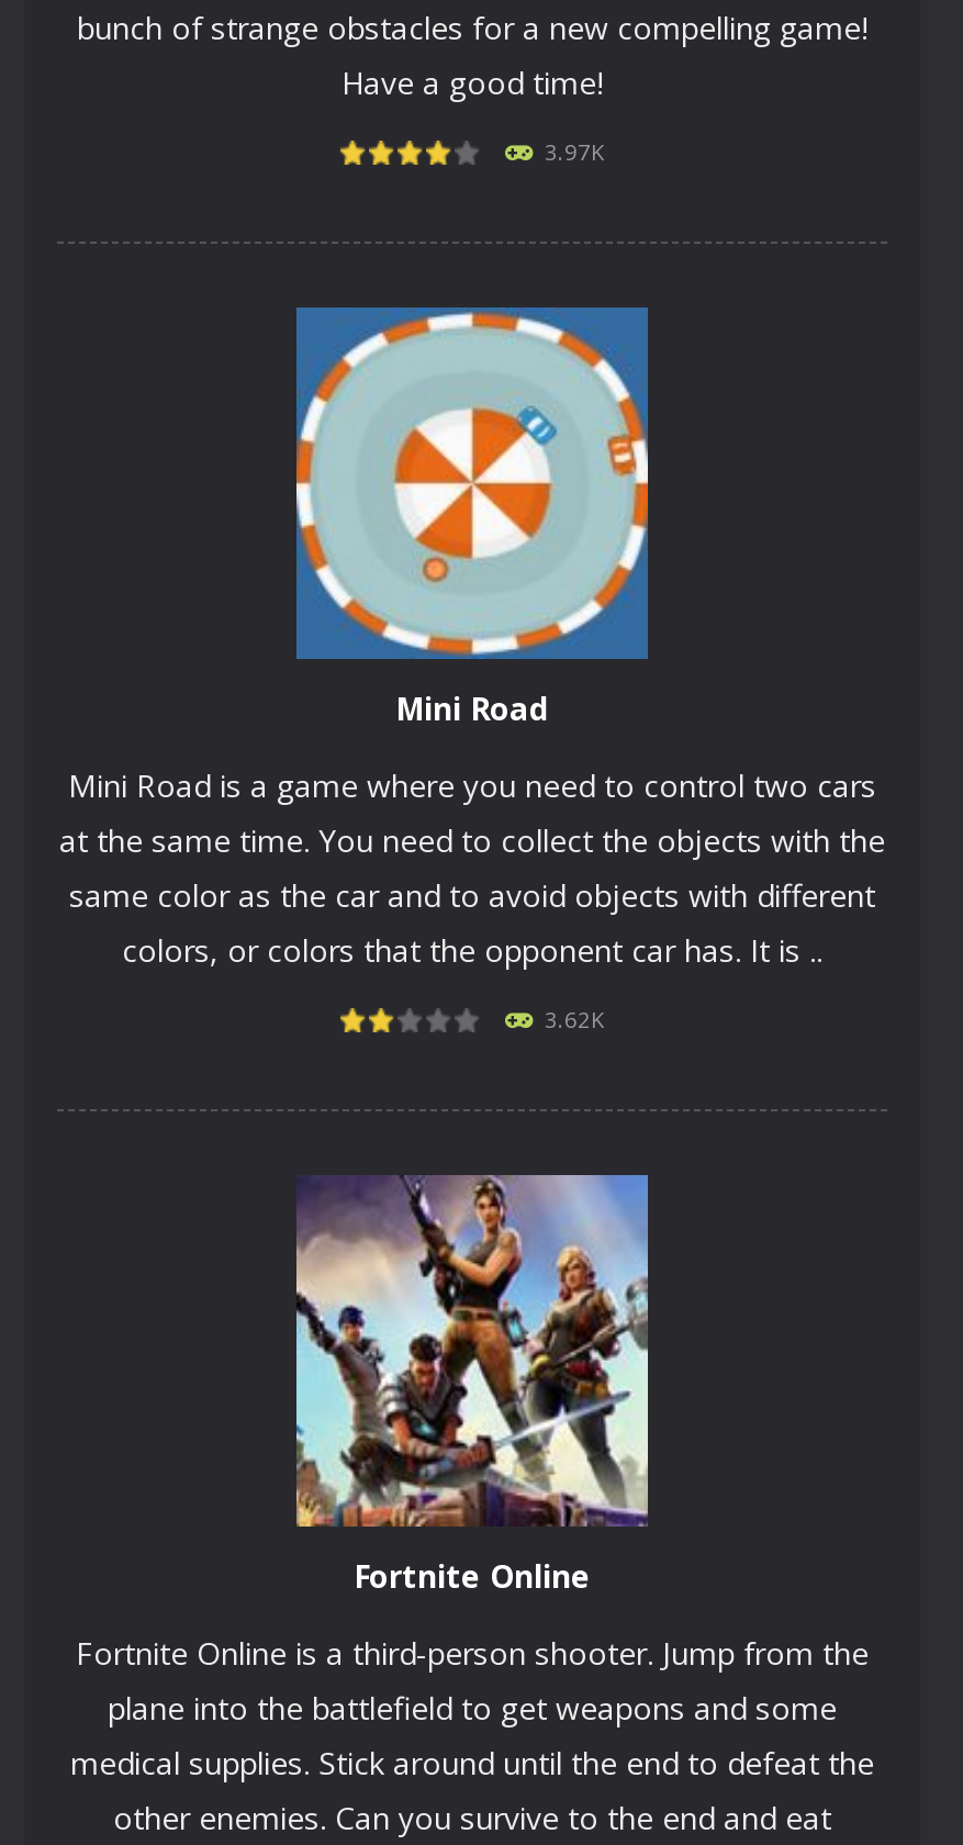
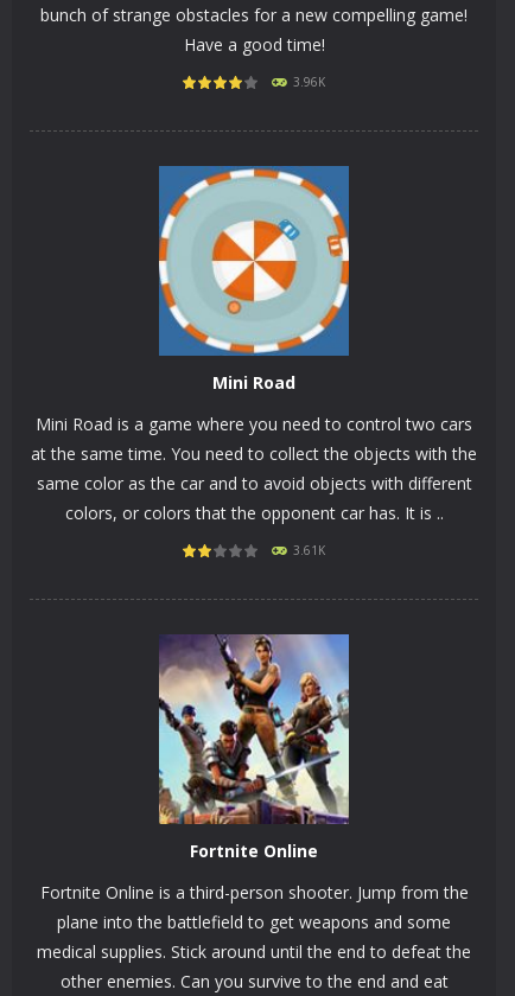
[545,136,604,167] 3.97K -> [293,74,325,90] 3.96K
[545,1004,604,1035] 3.62K -> [293,542,325,558] 3.61K

